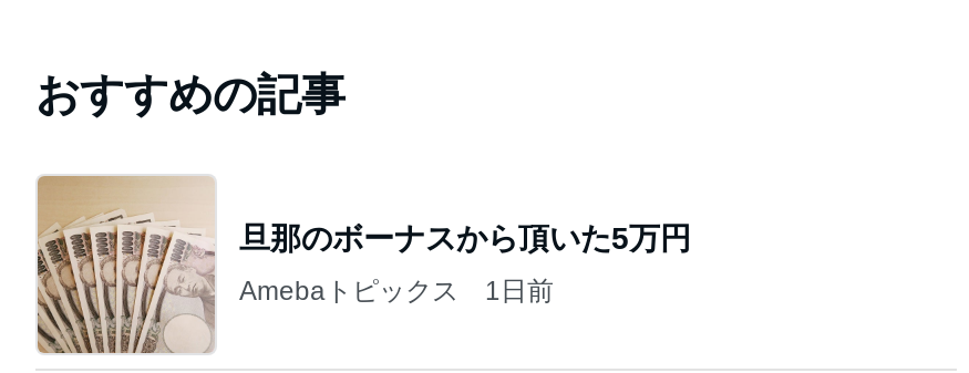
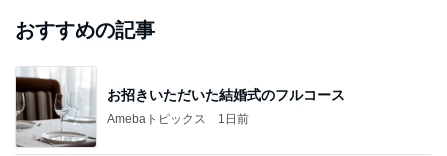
[35,174,691,355] [image] | 旦那のボーナスから頂いた5万円 -> [15,67,345,148] [image] | お招きいただいた結婚式のフルコース

